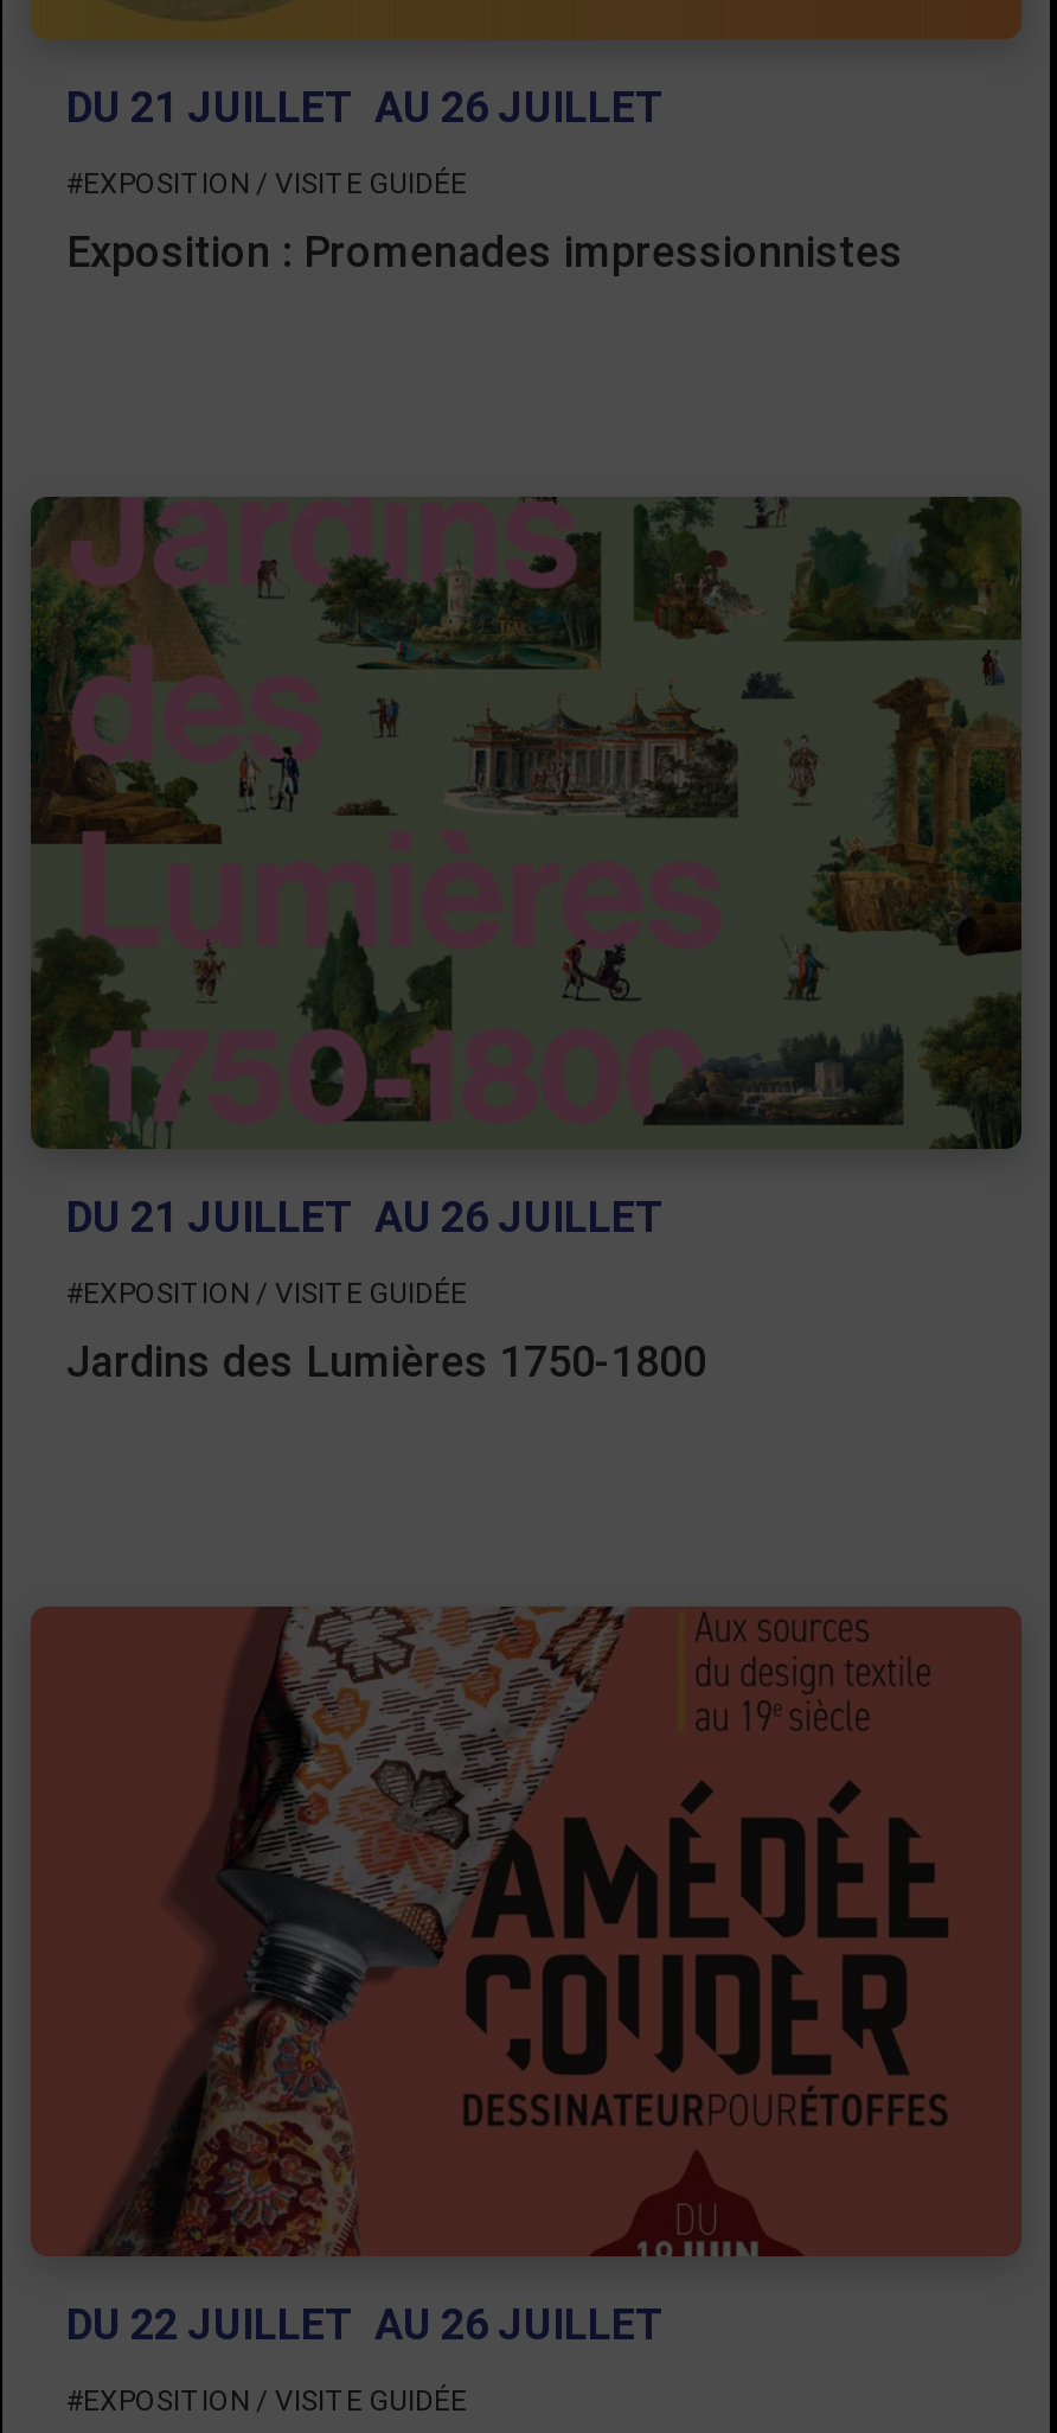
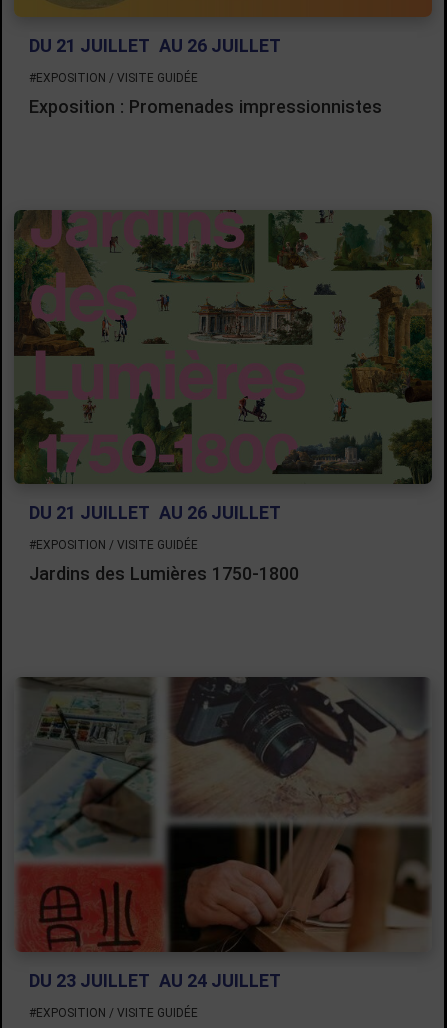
[28,1603,1024,2350] [image] | DU 22 JUILLET AU 26 JUILLET -> [14,676,432,991] [image] | DU 23 JUILLET AU 24 JUILLET

